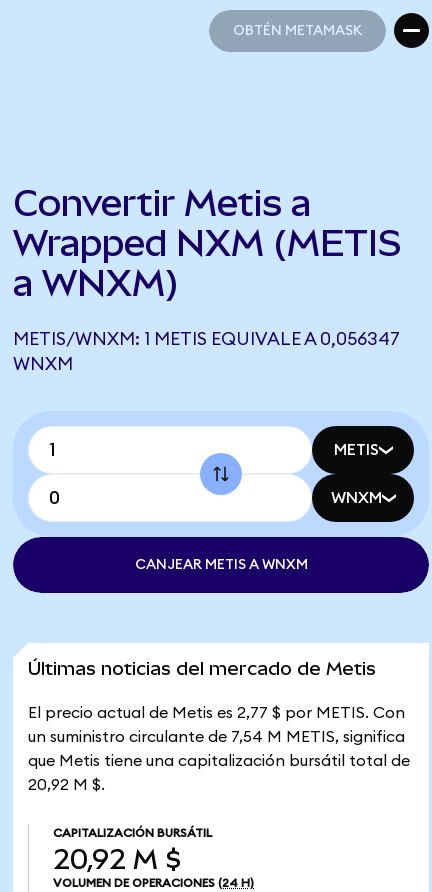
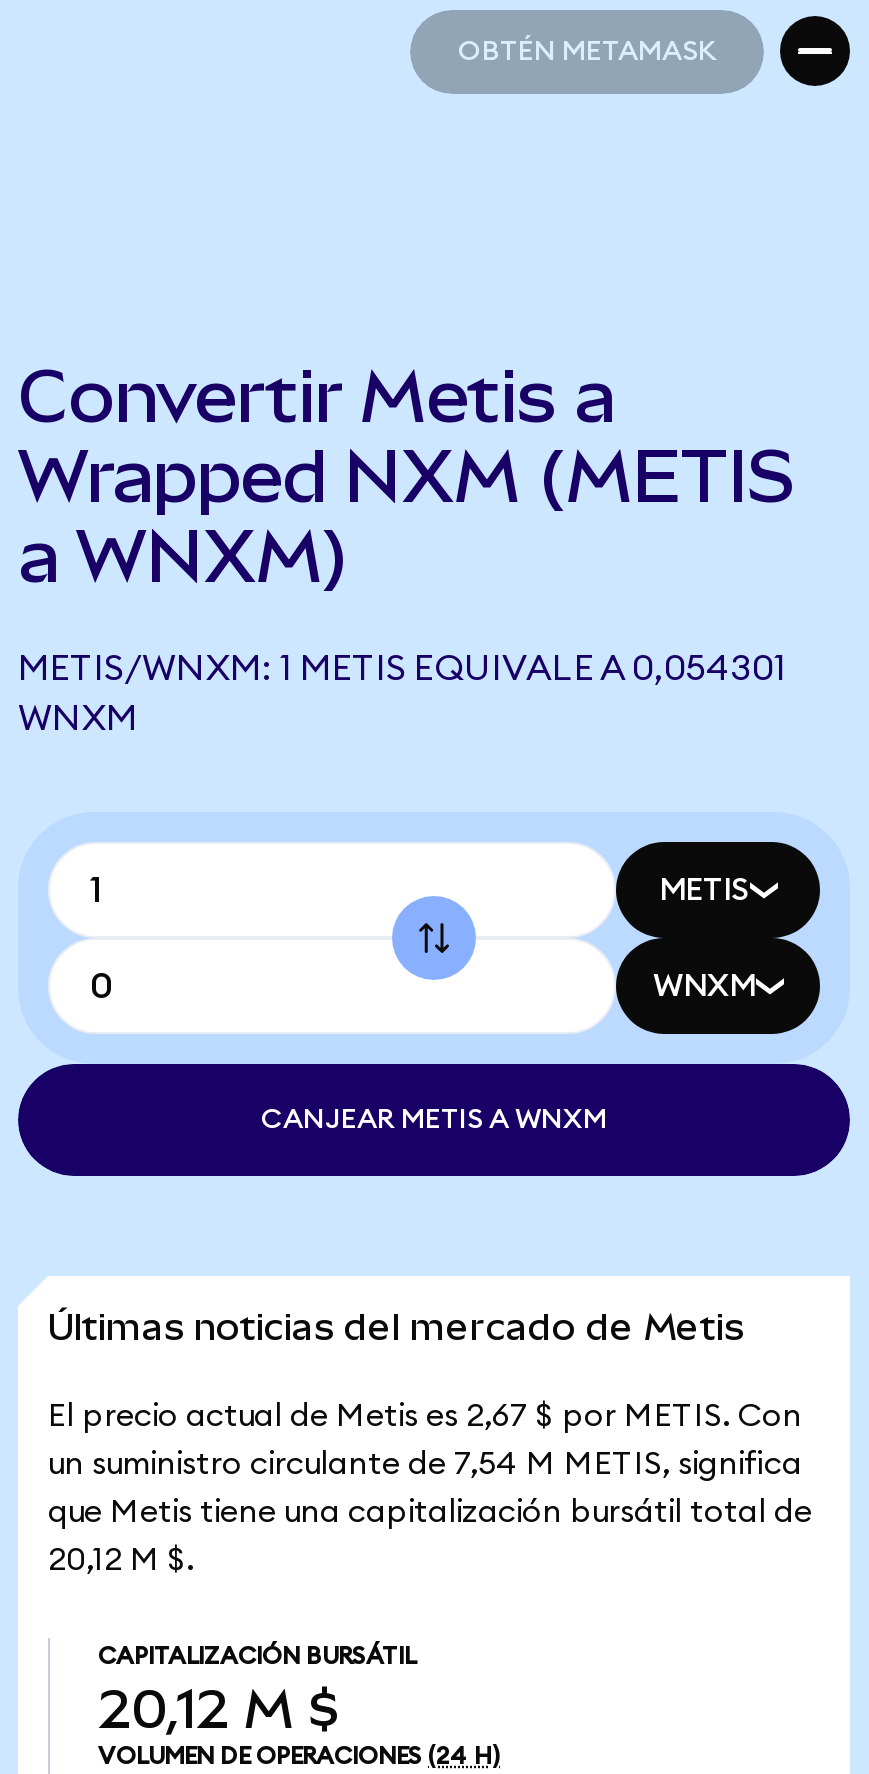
[13,330,400,348] METIS/WNXM: 1 METIS EQUIVALE A 0,056347 -> [18,650,786,686] METIS/WNXM: 1 METIS EQUIVALE A 0,054301
[28,705,405,721] El precio actual de Metis es 2,77 $ por METIS. Con -> [48,1400,802,1432] El precio actual de Metis es 2,67 $ por METIS. Con
[28,777,105,793] 20,92 M $. -> [48,1544,194,1576] 20,12 M $.
[53,844,181,875] 20,92 M $ -> [98,1678,340,1740] 20,12 M $

